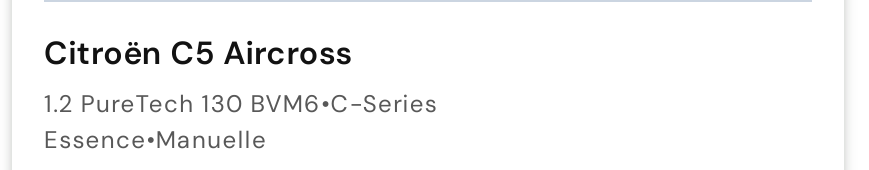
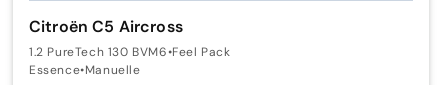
[44,88,438,120] 1.2 PureTech 130 BVM6•C-Series -> [29,44,231,60] 1.2 PureTech 130 BVM6•Feel Pack

